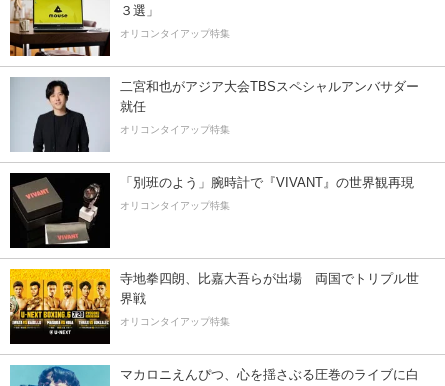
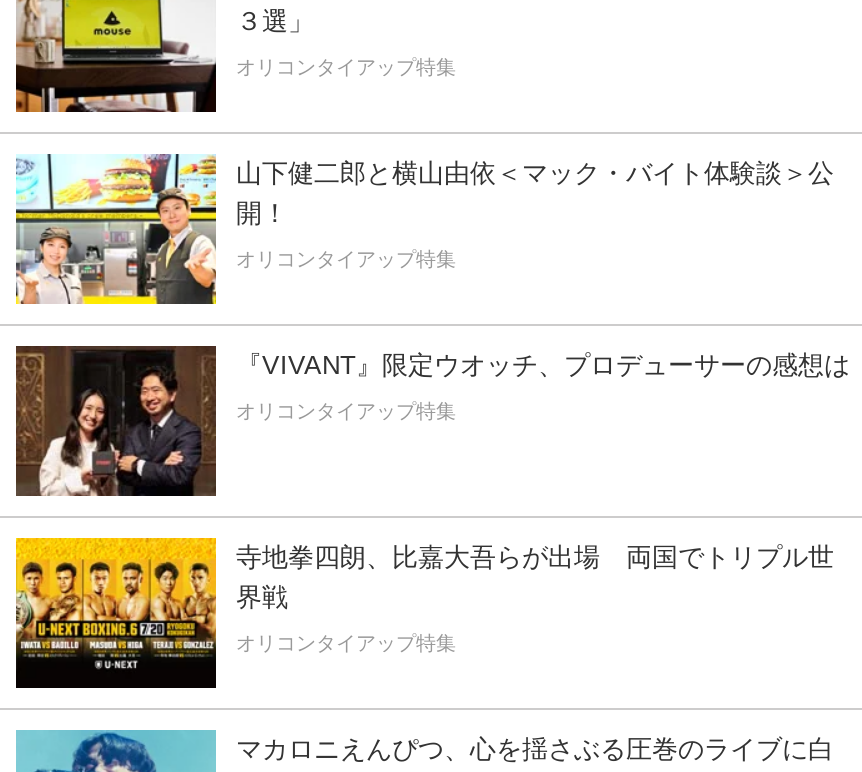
[10,77,419,153] [image] | 二宮和也がアジア大会TBSスペシャルアンバサダー | 就任 -> [14,154,834,306] [image] | 山下健二郎と横山由依＜マック・バイト体験談＞公 | 開！
[9,173,414,249] [image] | 「別班のよう」腕時計で『VIVANT』の世界観再現 -> [14,346,850,498] [image] | 『VIVANT』限定ウオッチ、プロデューサーの感想は

